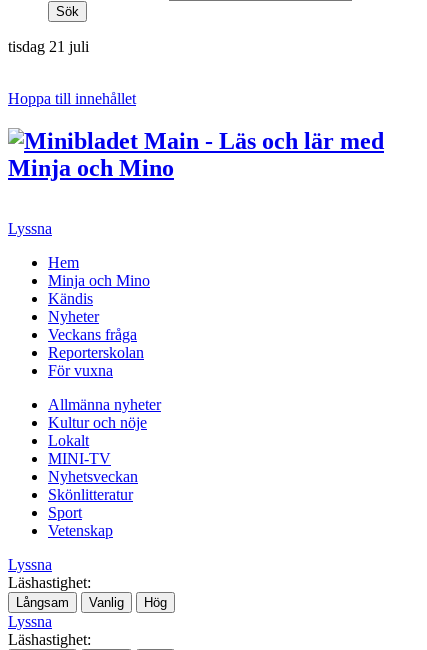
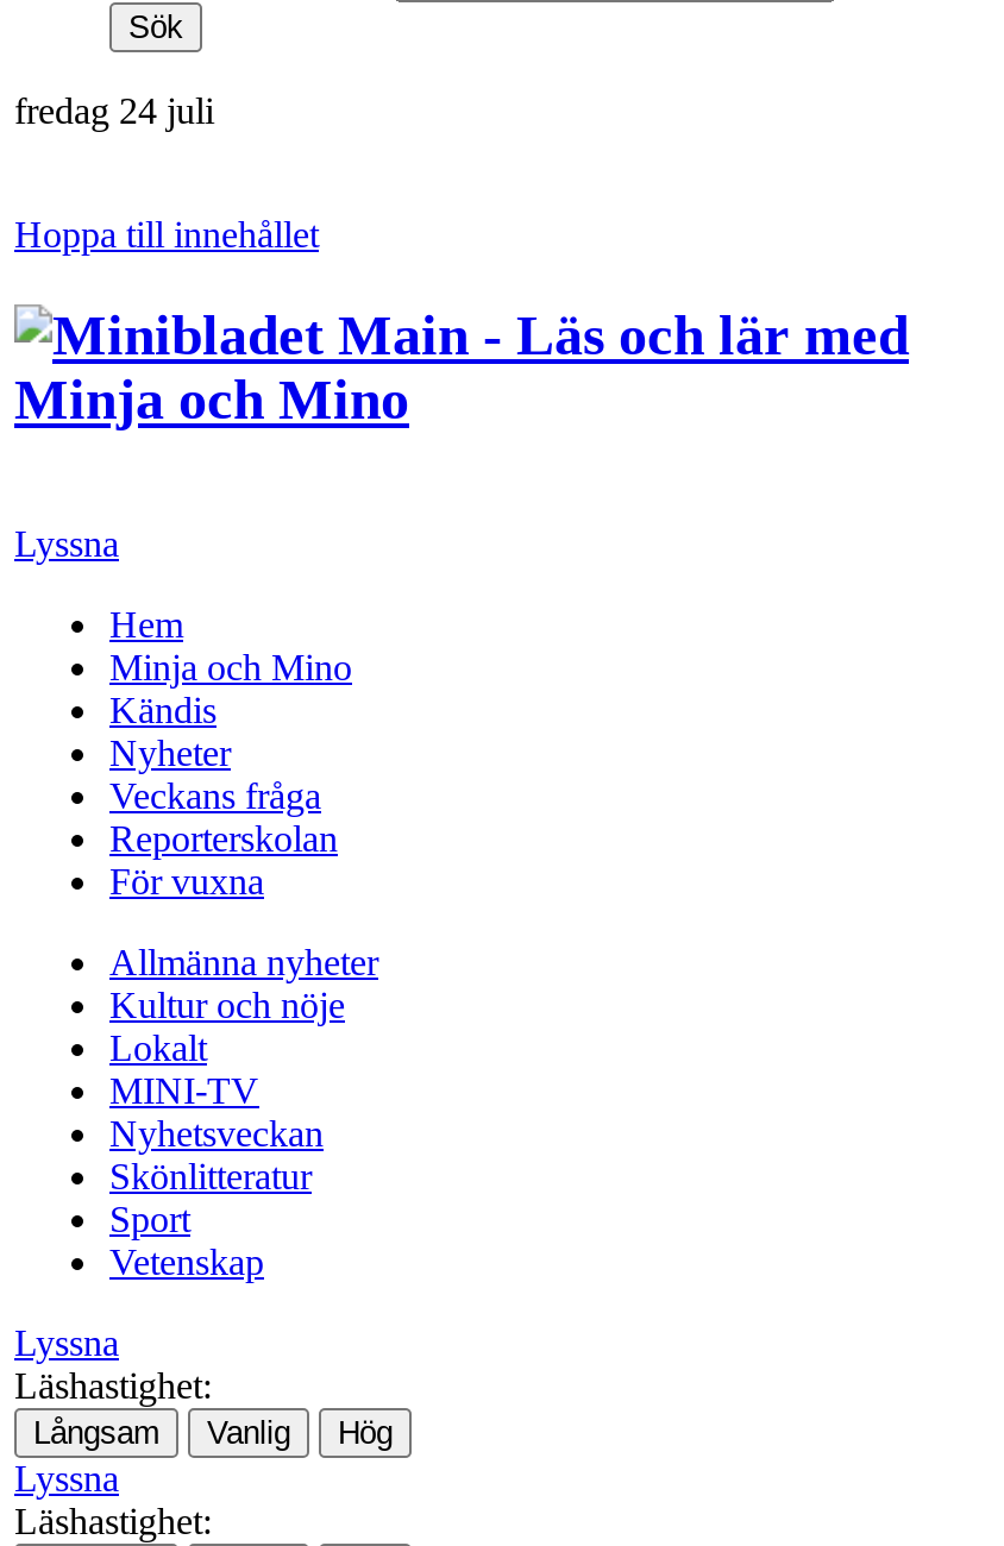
[8,38,89,55] tisdag 21 juli -> [14,90,214,131] fredag 24 juli

